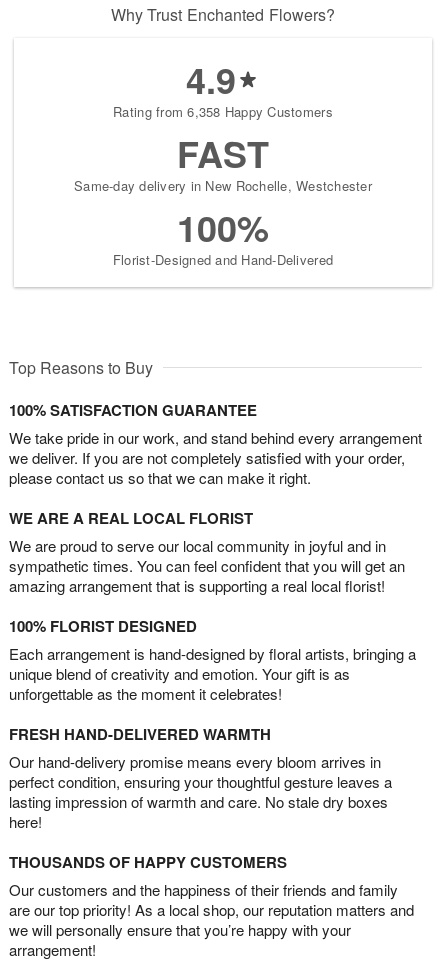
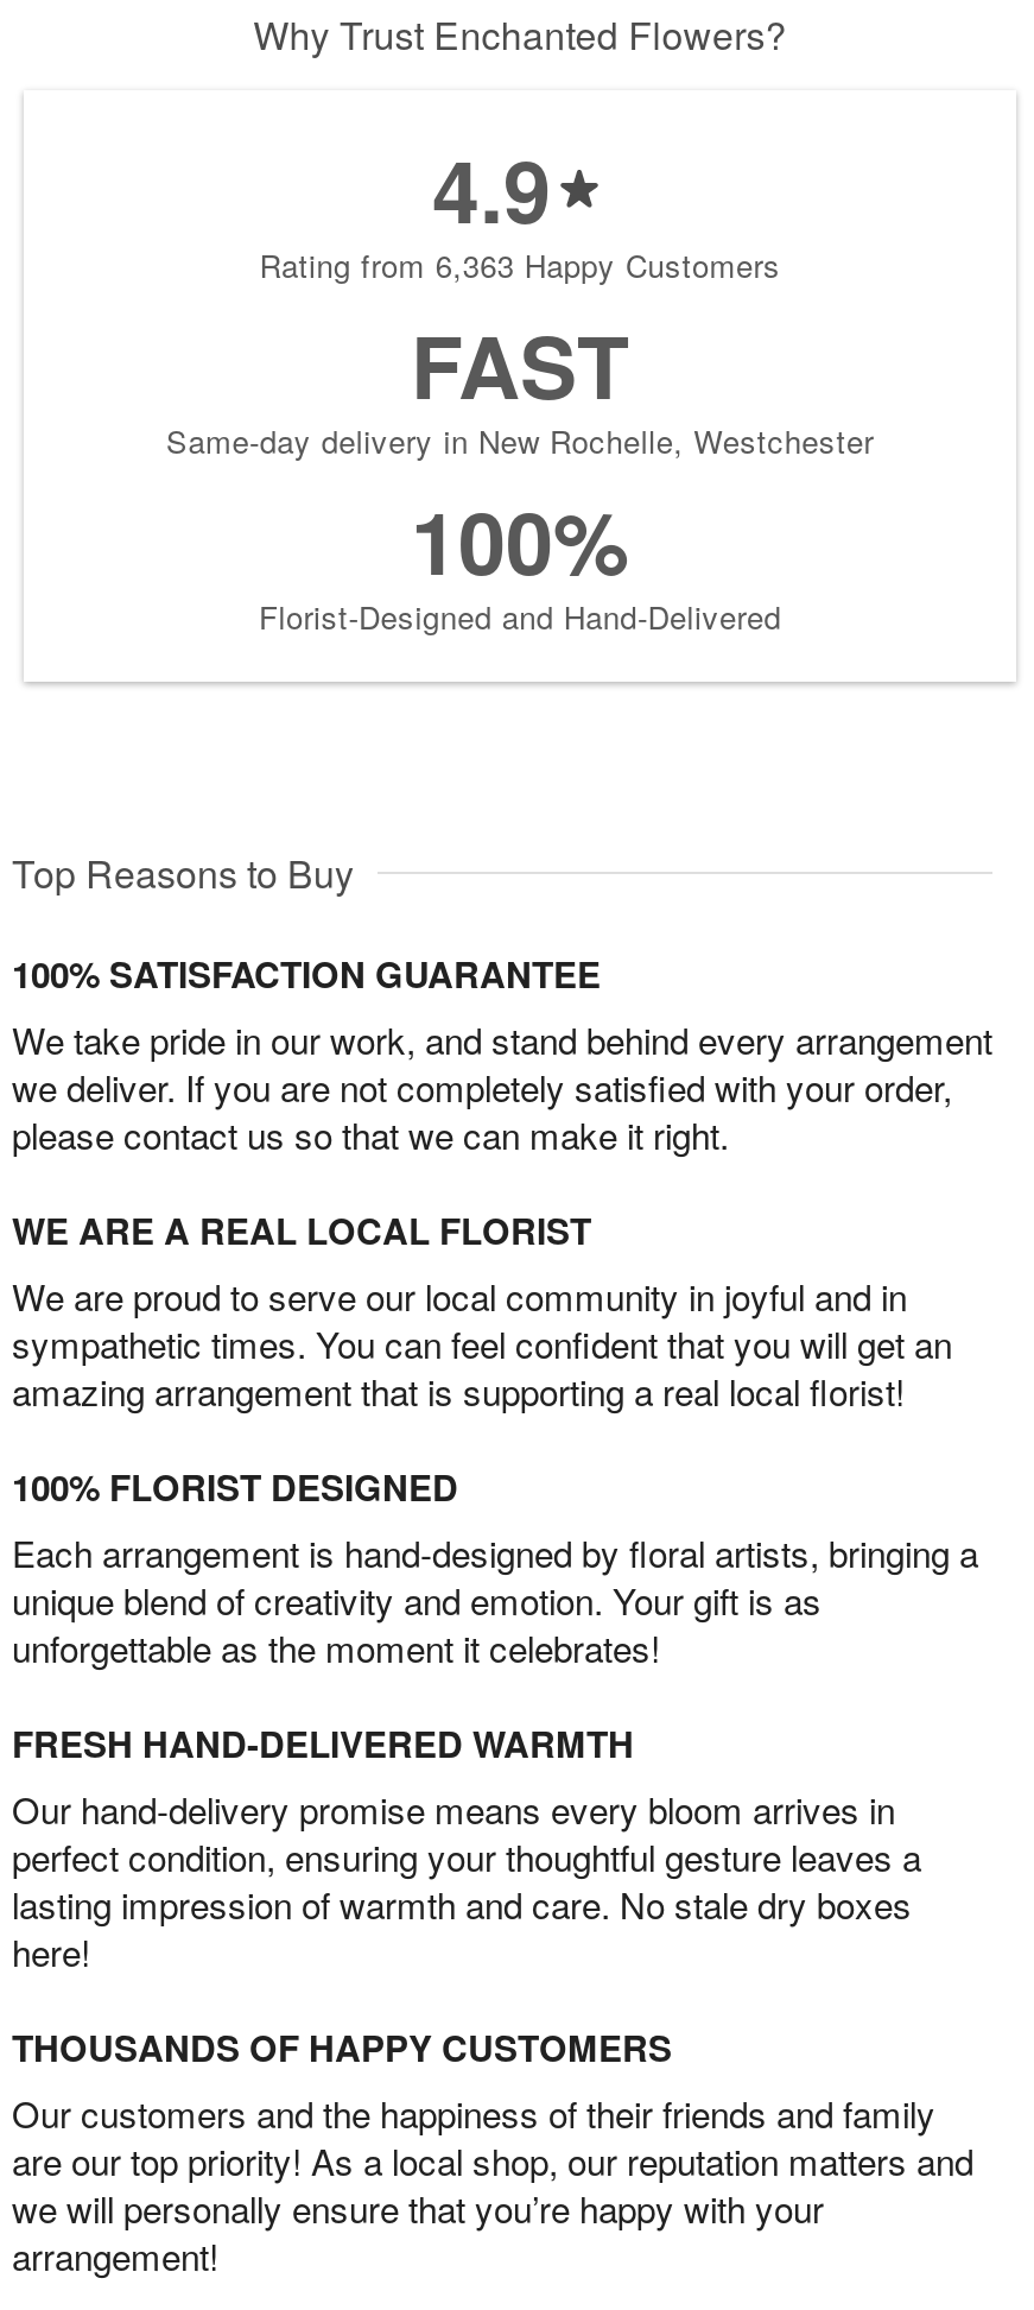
[113,102,333,121] Rating from 6,358 Happy Customers -> [259,243,781,288] Rating from 6,363 Happy Customers

